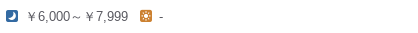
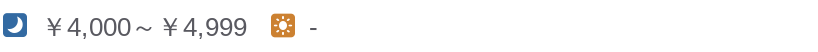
[25,9,128,24] ￥6,000～￥7,999 -> [41,13,247,43] ￥4,000～￥4,999

